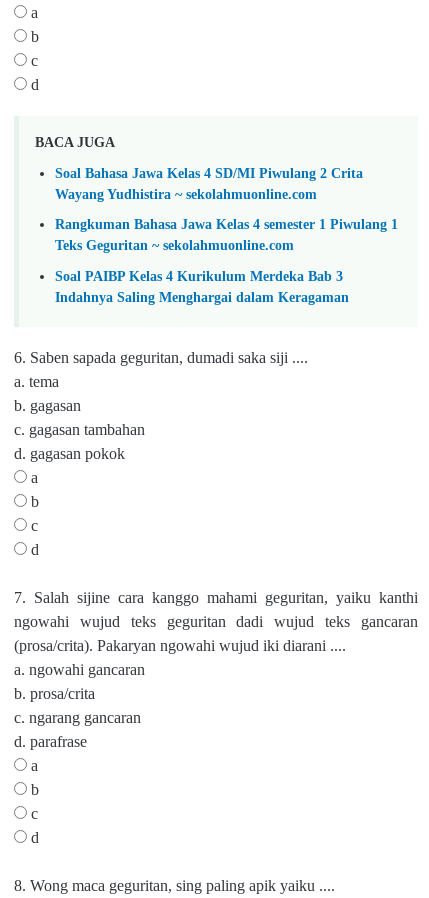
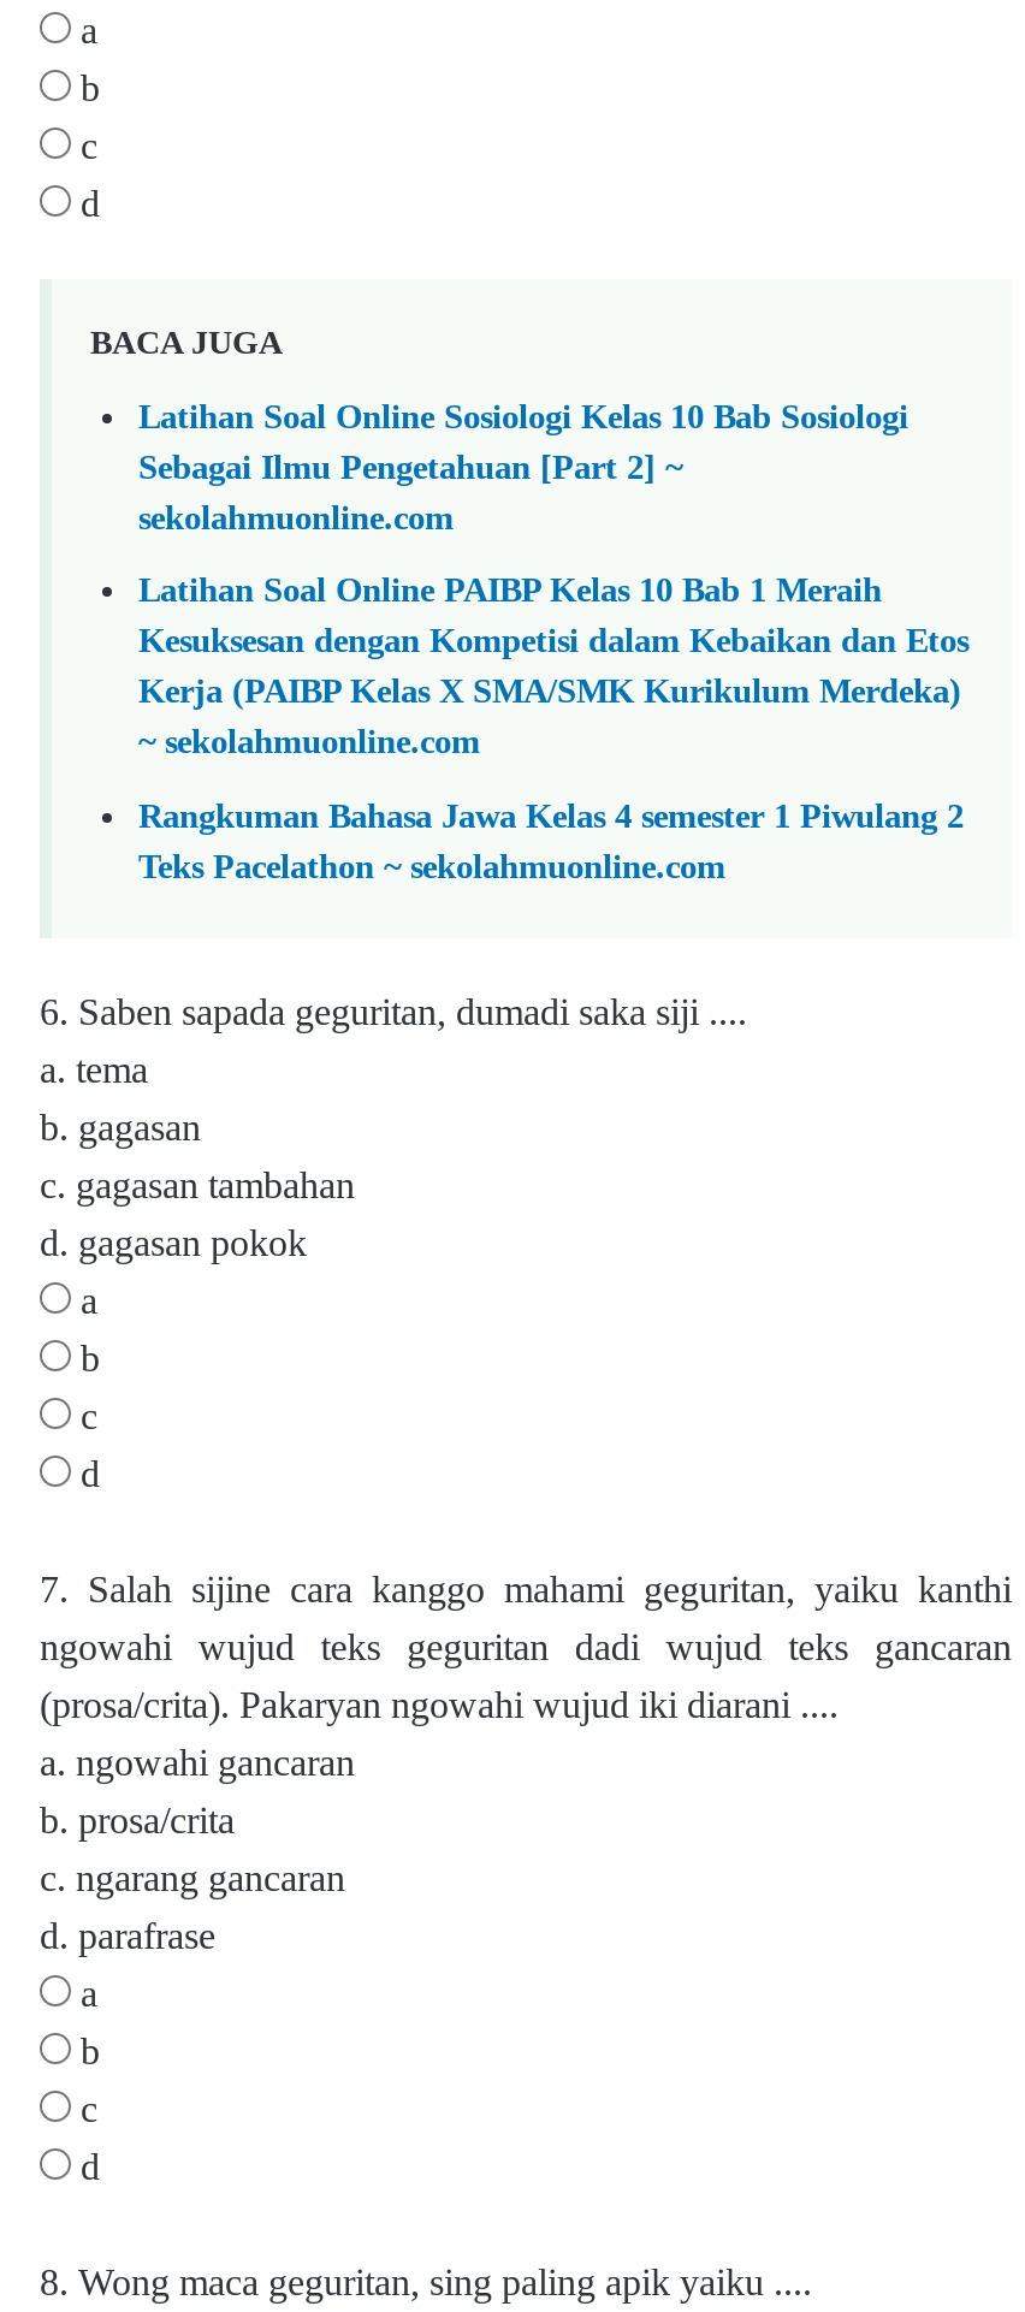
[55,165,363,202] Soal Bahasa Jawa Kelas 4 SD/MI Piwulang 2 Crita | Wayang Yudhistira ~ sekolahmuonline.com -> [138,396,908,536] Latihan Soal Online Sosiologi Kelas 10 Bab Sosiologi | Sebagai Ilmu Pengetahuan [Part 2] ~ | sekolahmuonline.com
[55,216,398,253] Rangkuman Bahasa Jawa Kelas 4 semester 1 Piwulang 1 | Teks Geguritan ~ sekolahmuonline.com -> [138,571,968,761] Latihan Soal Online PAIBP Kelas 10 Bab 1 Meraih | Kesuksesan dengan Kompetisi dalam Kebaikan dan Etos | Kerja (PAIBP Kelas X SMA/SMK Kurikulum Merdeka) | ~ sekolahmuonline.com
[55,268,349,305] Soal PAIBP Kelas 4 Kurikulum Merdeka Bab 3 | Indahnya Saling Menghargai dalam Keragaman -> [138,796,964,885] Rangkuman Bahasa Jawa Kelas 4 semester 1 Piwulang 2 | Teks Pacelathon ~ sekolahmuonline.com

